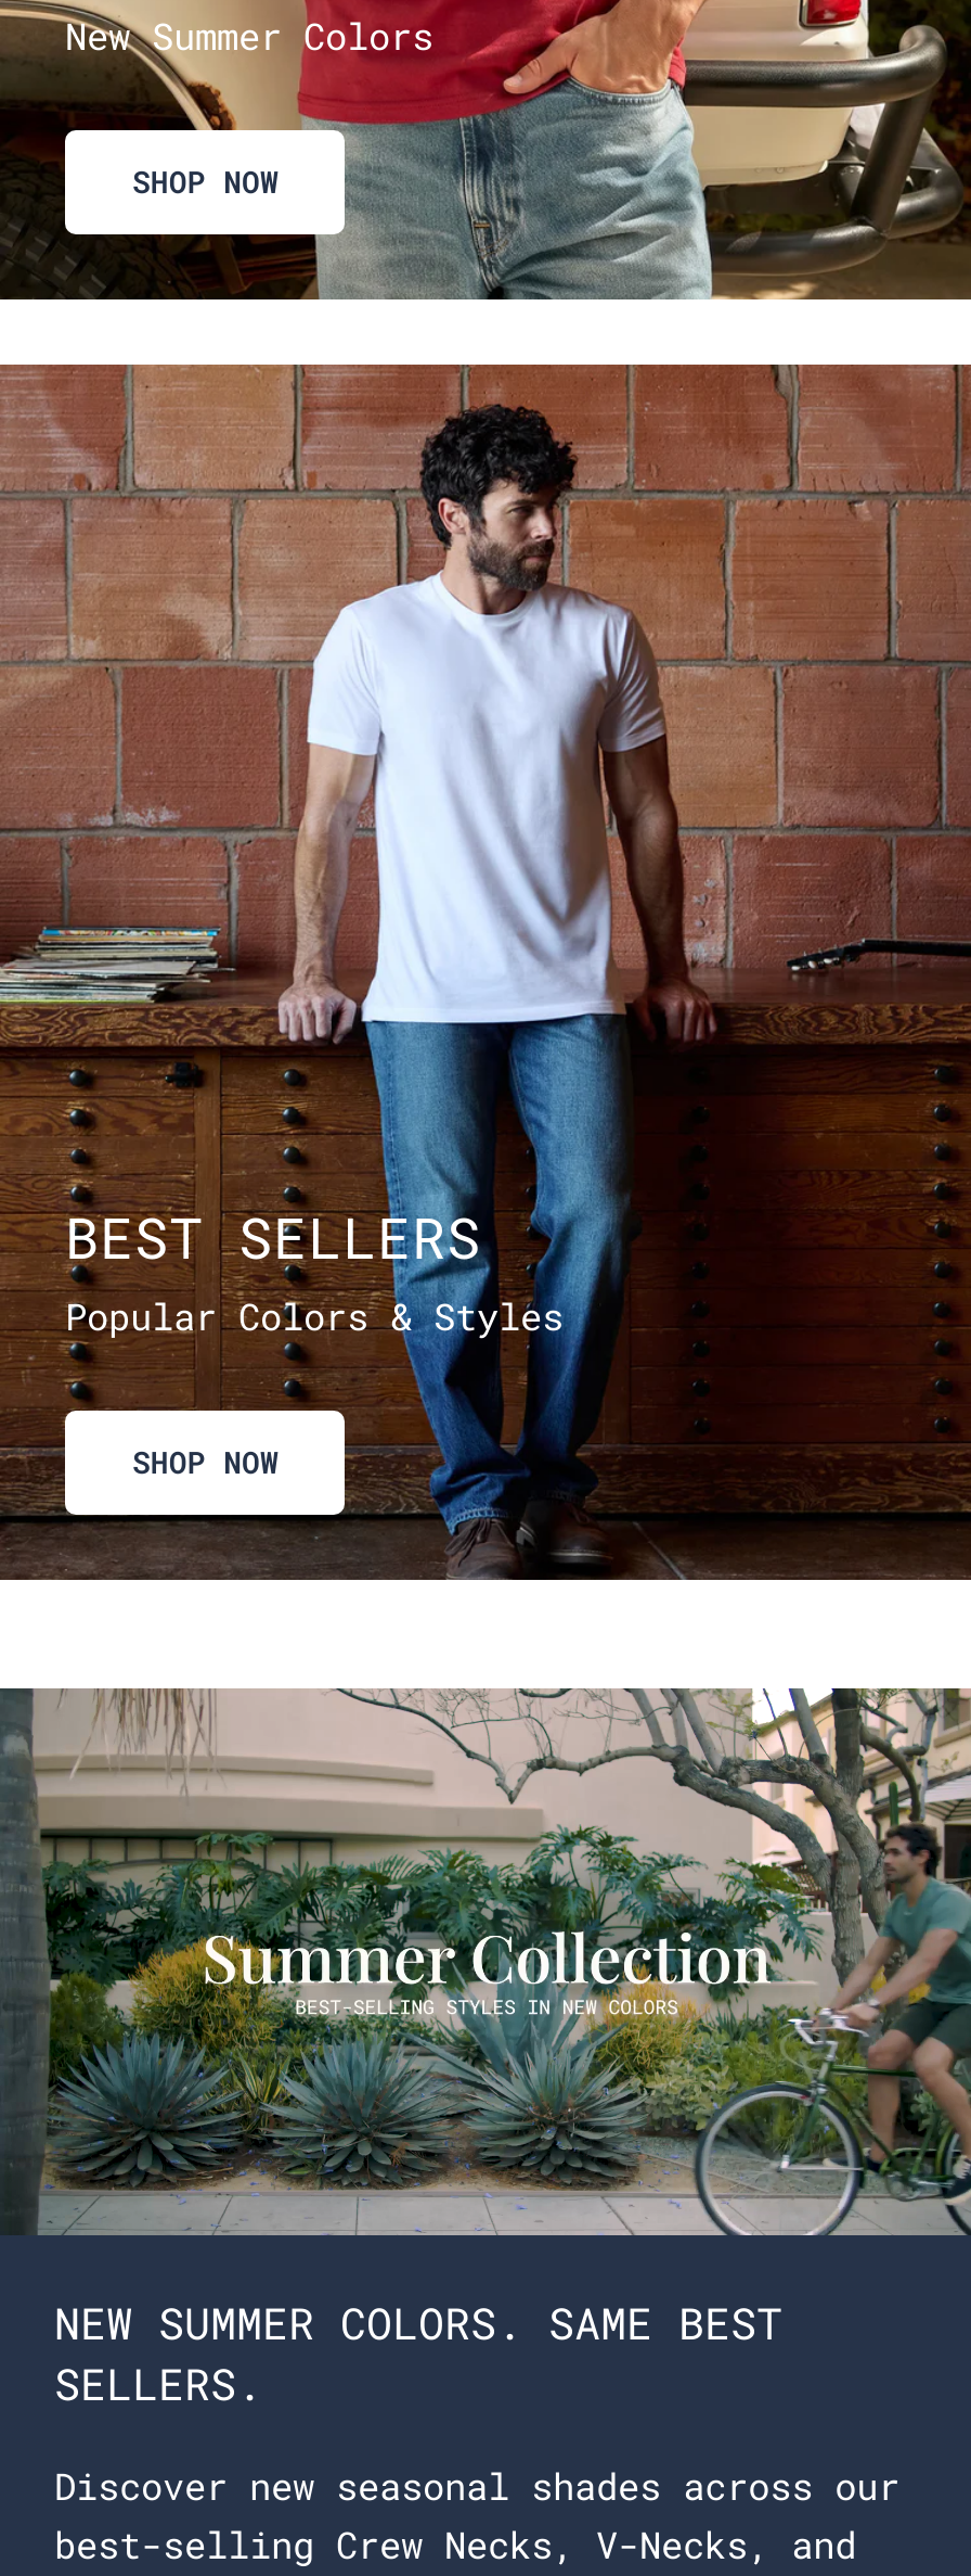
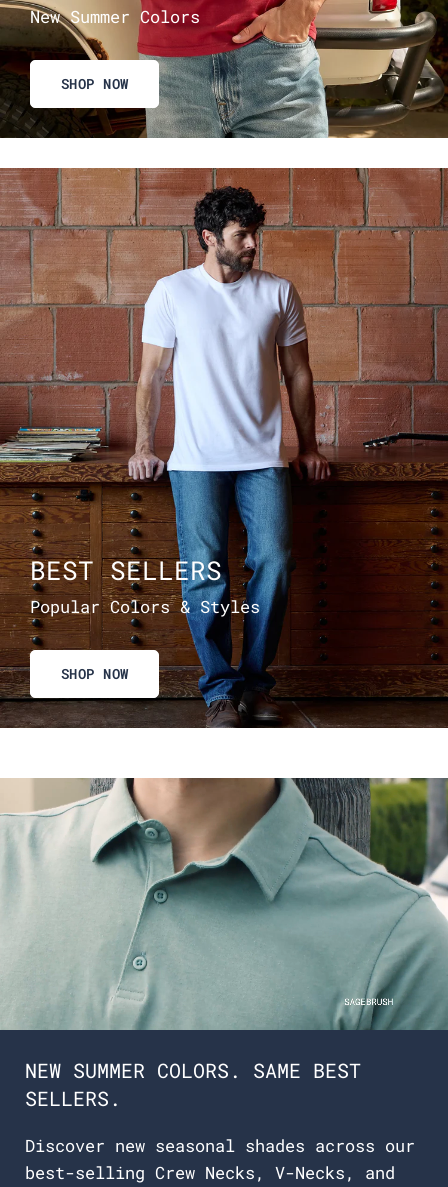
[7,1686,964,2237] [image] -> [3,777,445,1031] [image]

